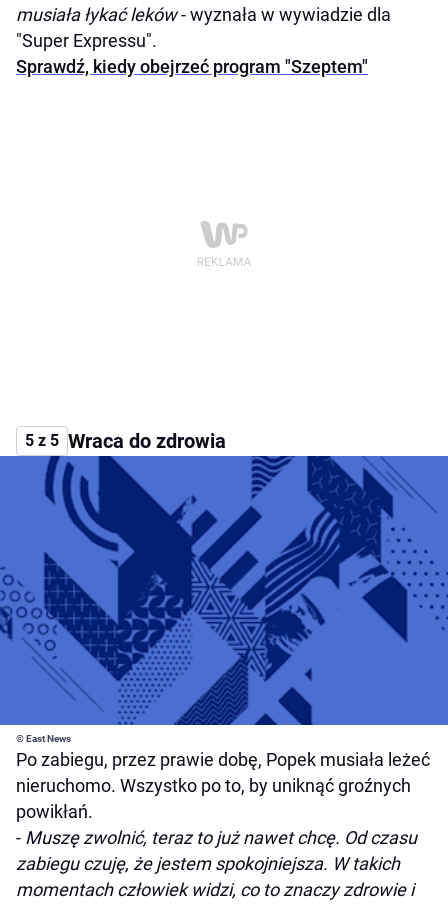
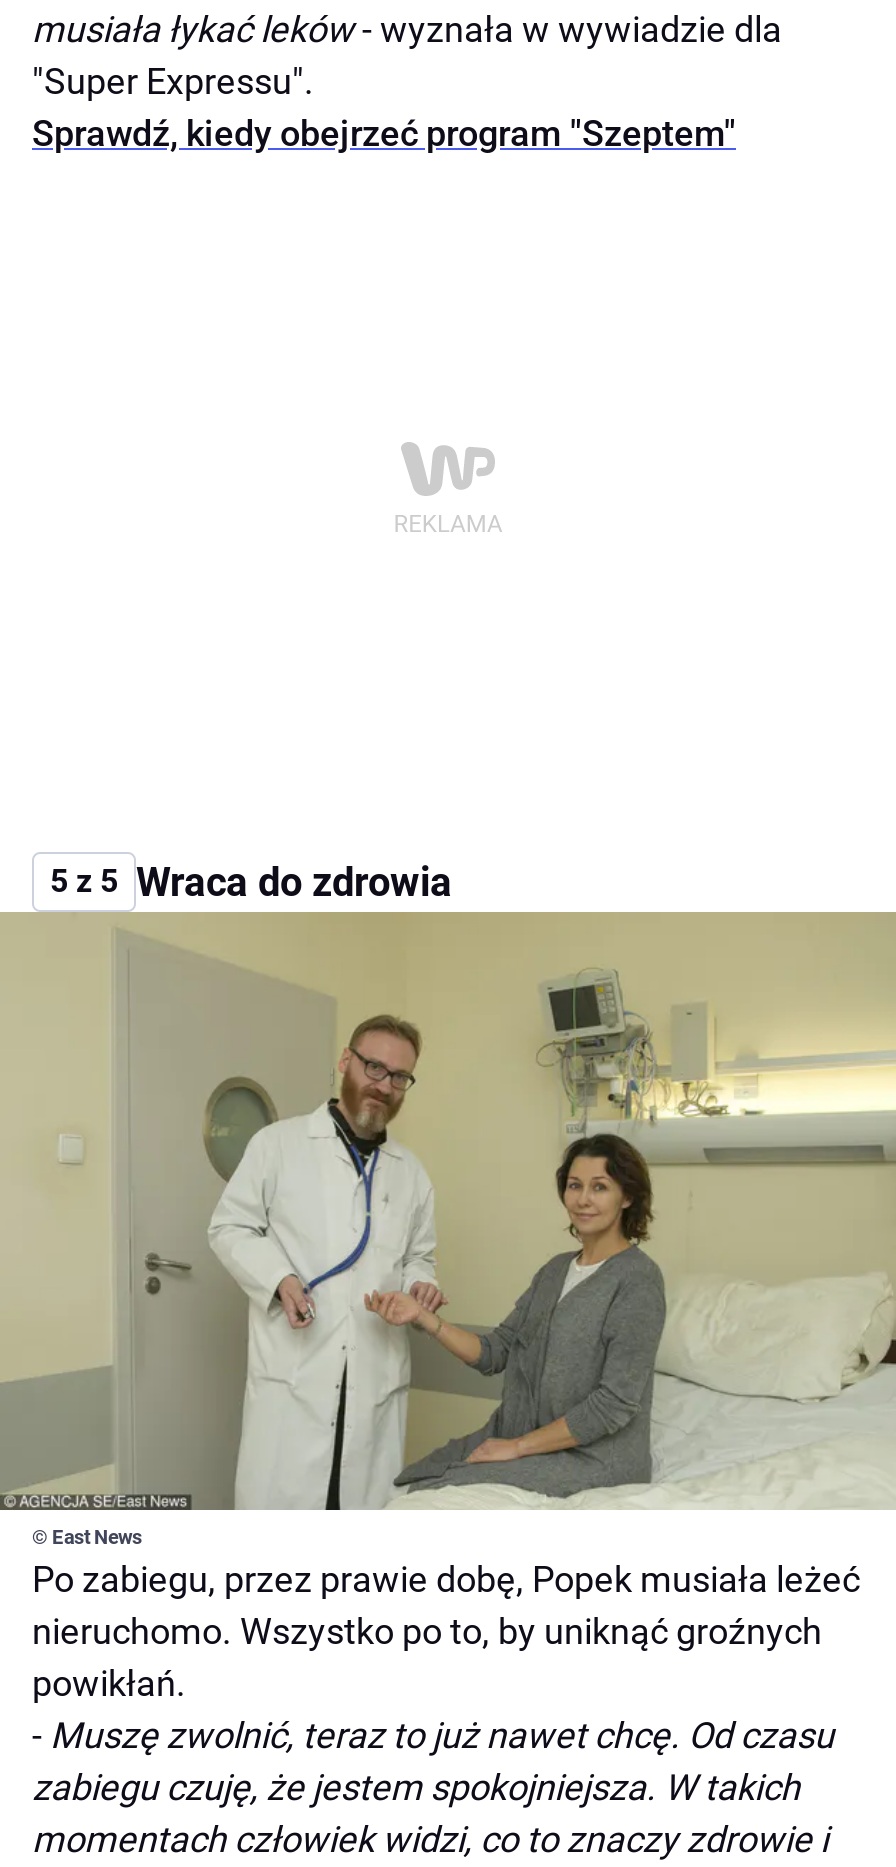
[3,455,445,726] [image] -> [6,910,890,1514] [image]

